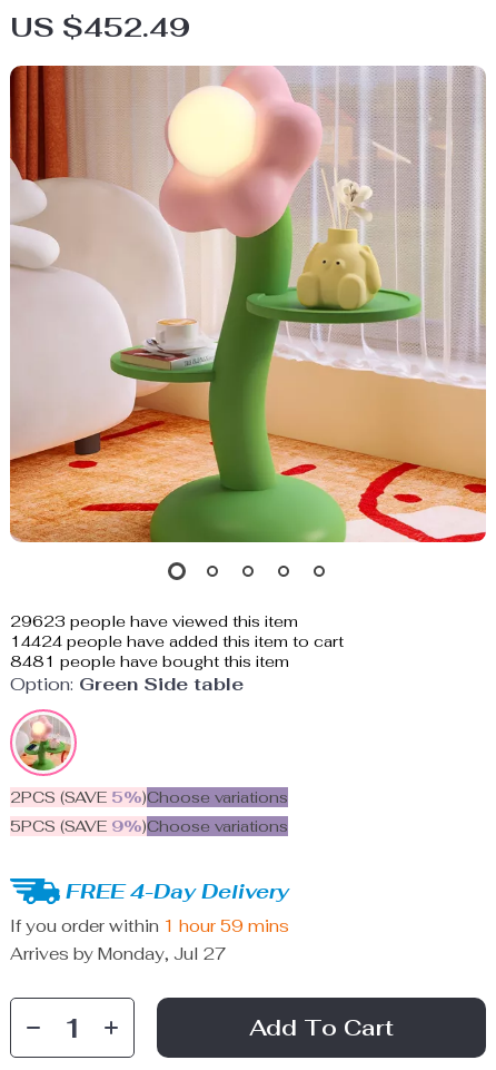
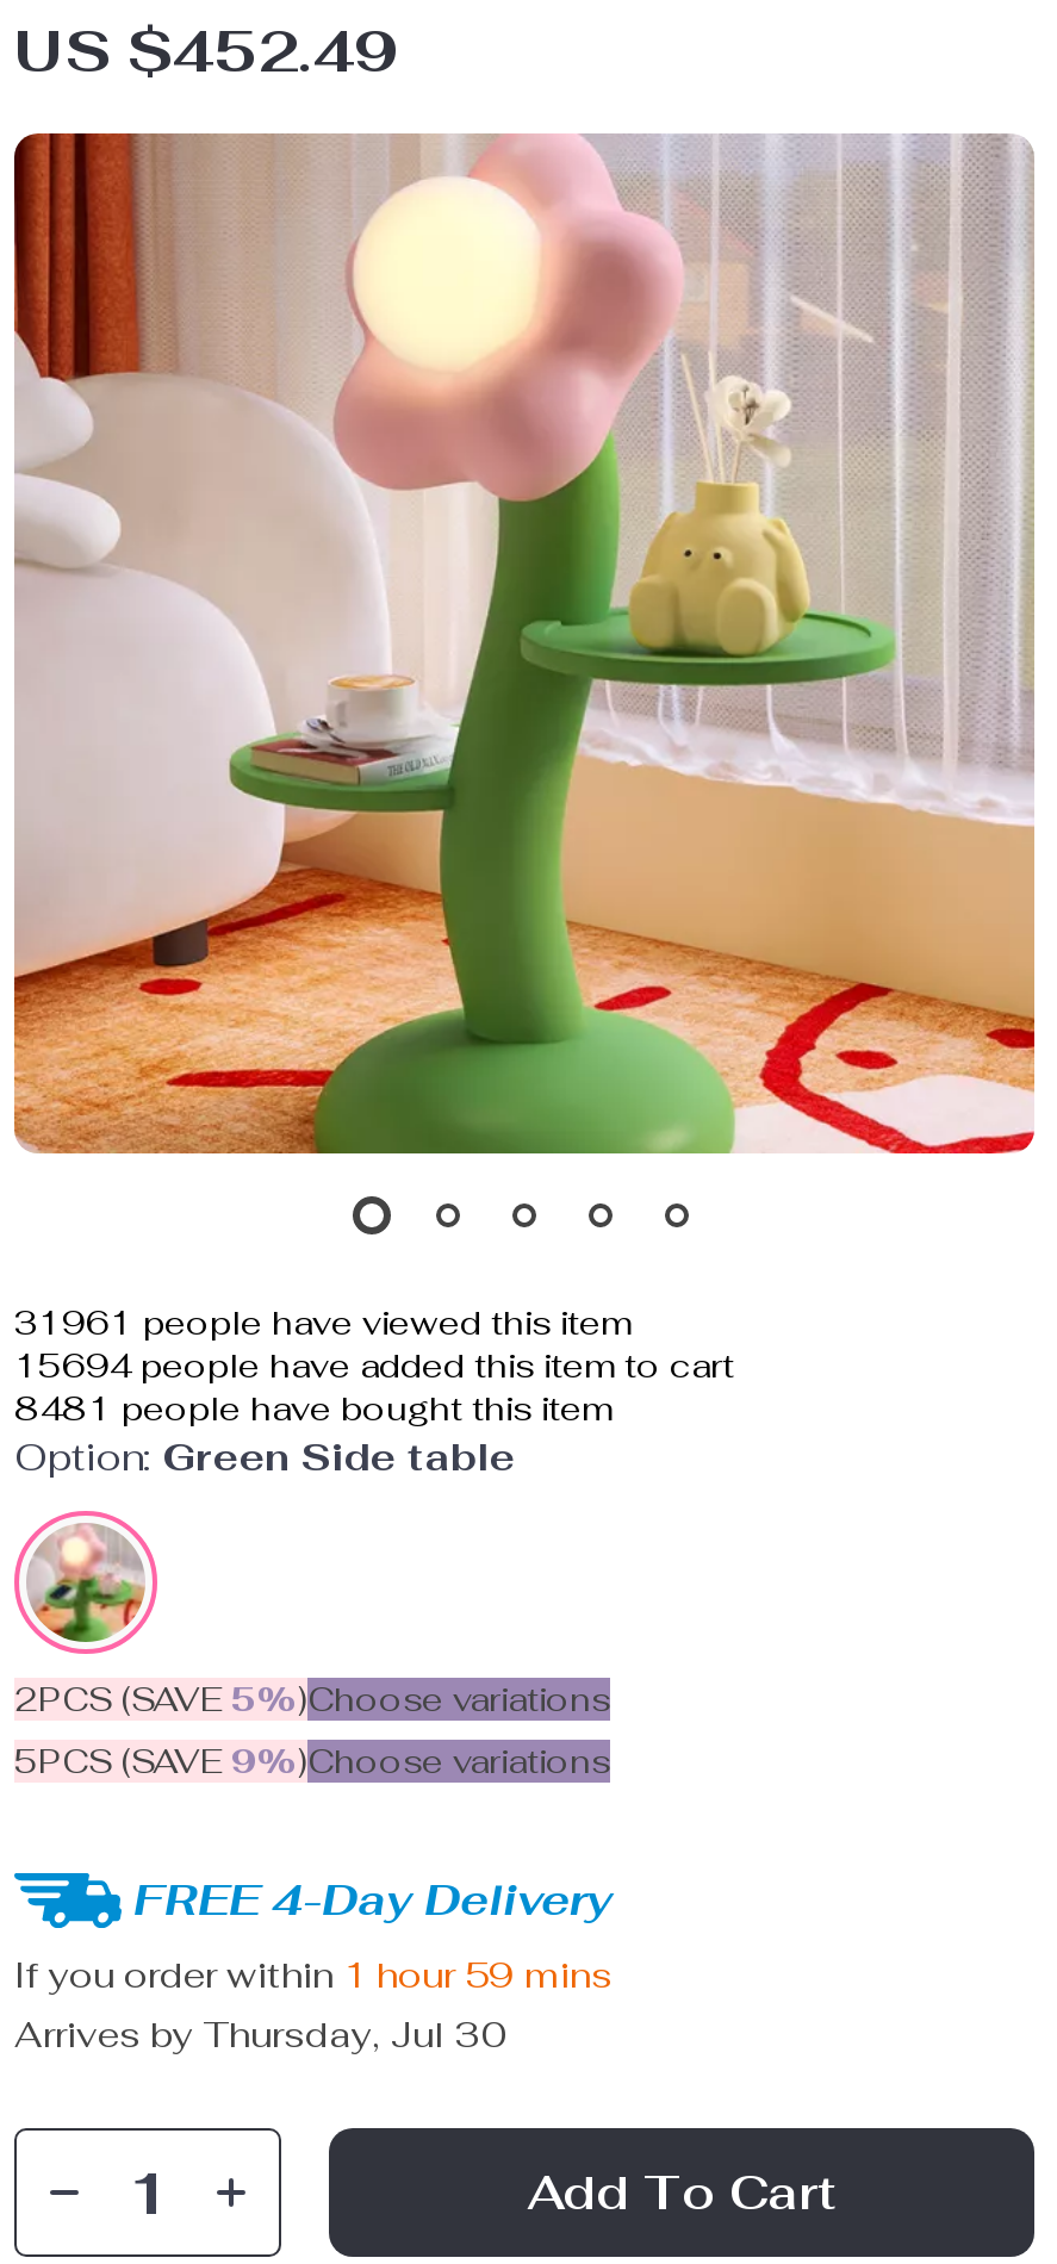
[10,611,298,631] 29623 people have viewed this item -> [14,1301,632,1344] 31961 people have viewed this item
[10,631,344,651] 14424 people have added this item to cart -> [14,1344,734,1387] 15694 people have added this item to cart
[10,943,227,964] Arrives by Monday, Jul 27 -> [14,2011,508,2057] Arrives by Thursday, Jul 30

